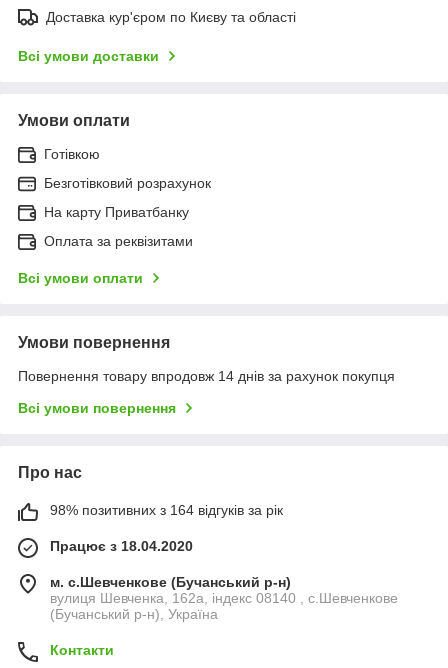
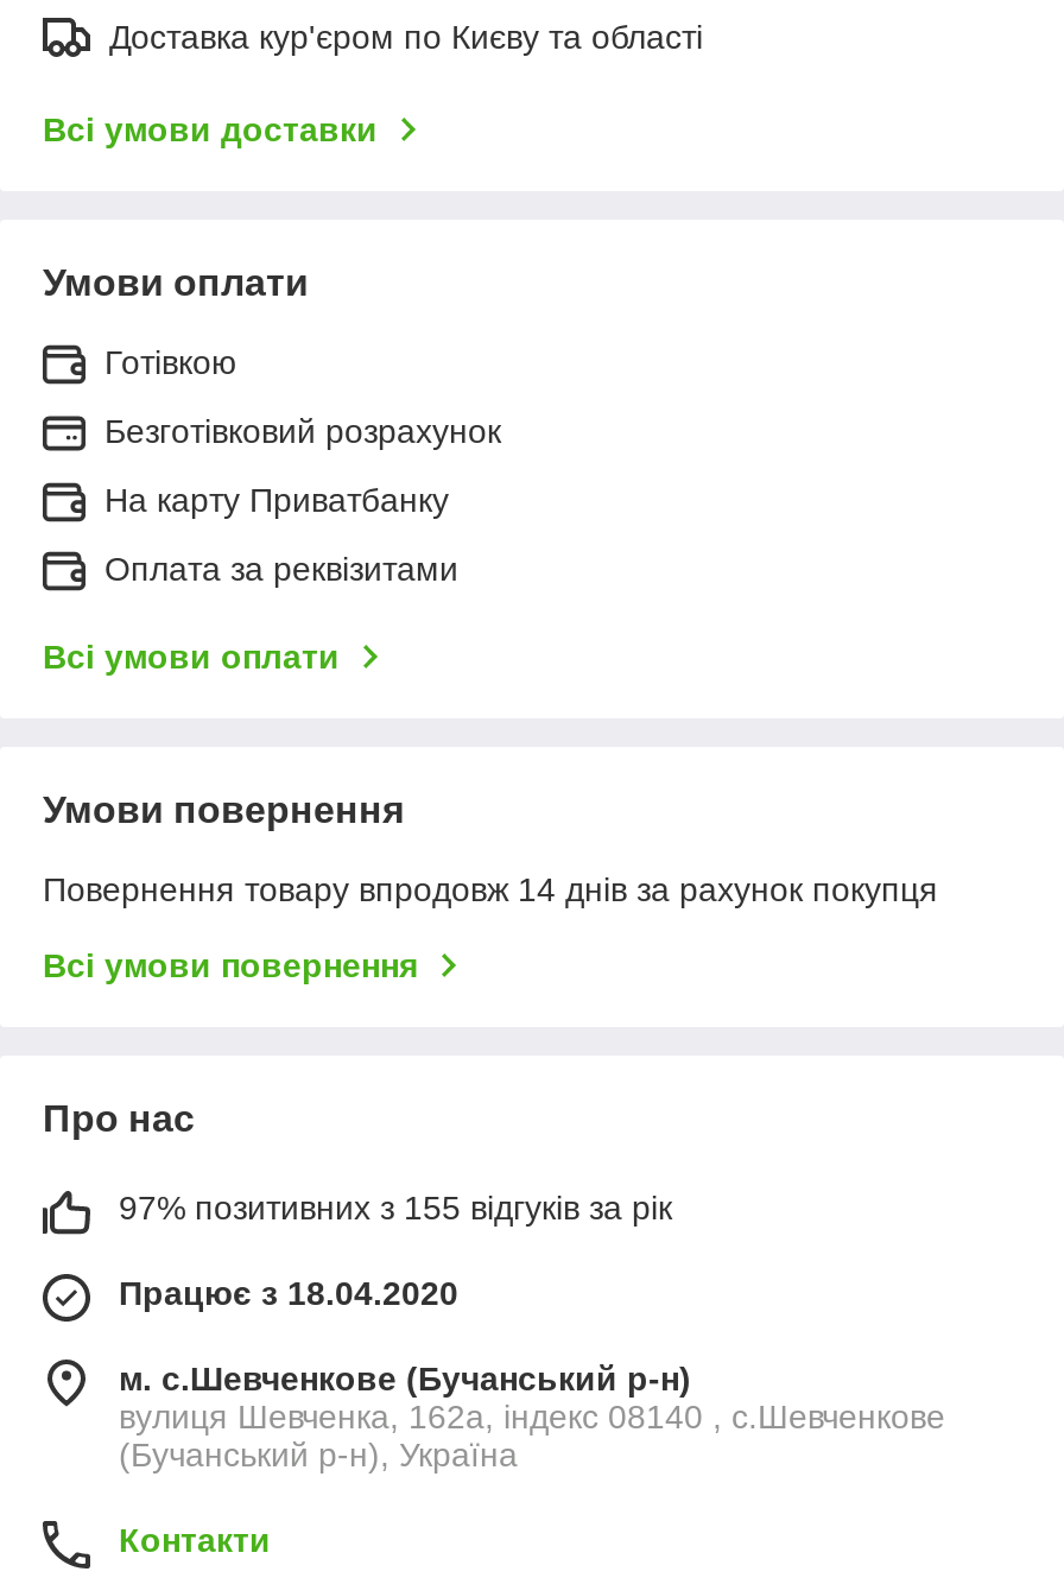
[50,502,283,518] 98% позитивних з 164 відгуків за рік -> [119,1188,672,1226] 97% позитивних з 155 відгуків за рік

